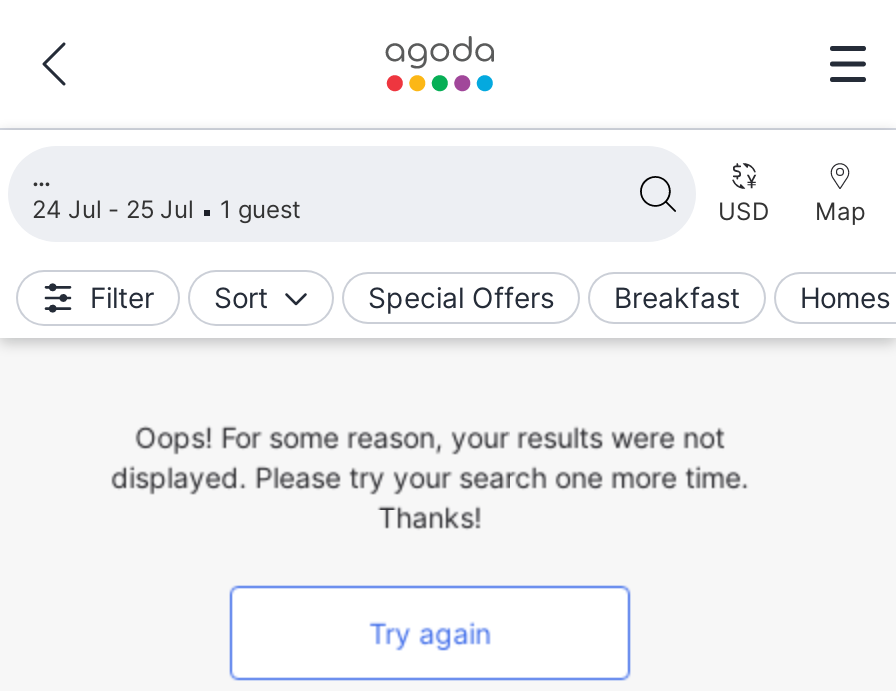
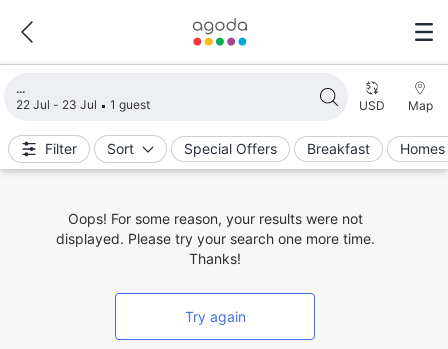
[32,194,300,224] 24 Jul - 25 Jul 1 guest -> [16,97,150,112] 22 Jul - 23 Jul 1 guest

